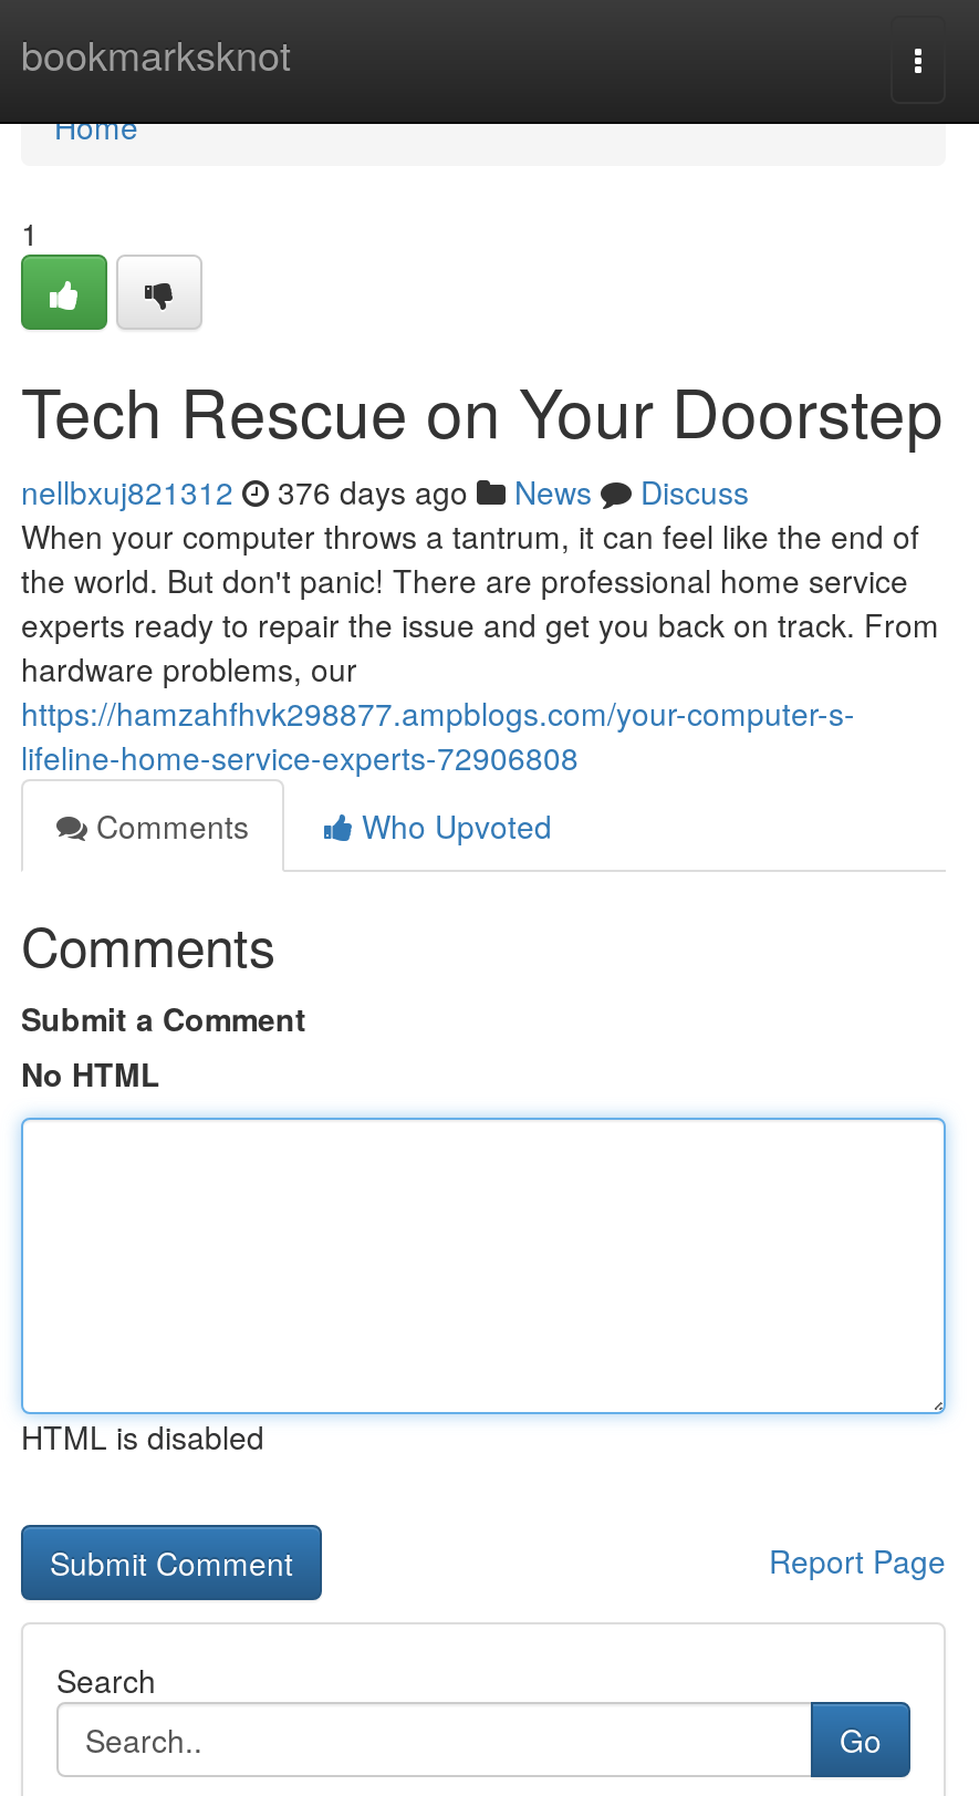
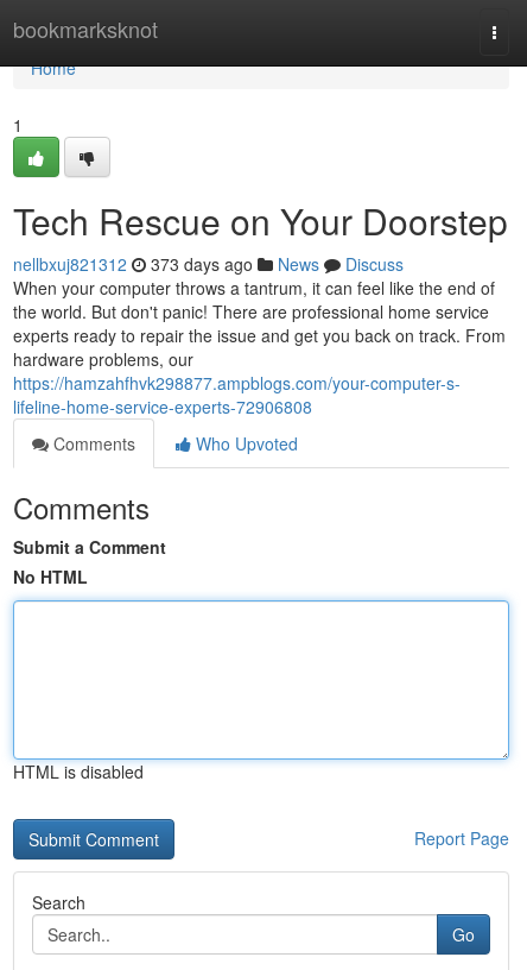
[21,469,749,513] nellbxuj821312 376 days ago News Discuss -> [13,252,404,276] nellbxuj821312 373 days ago News Discuss

